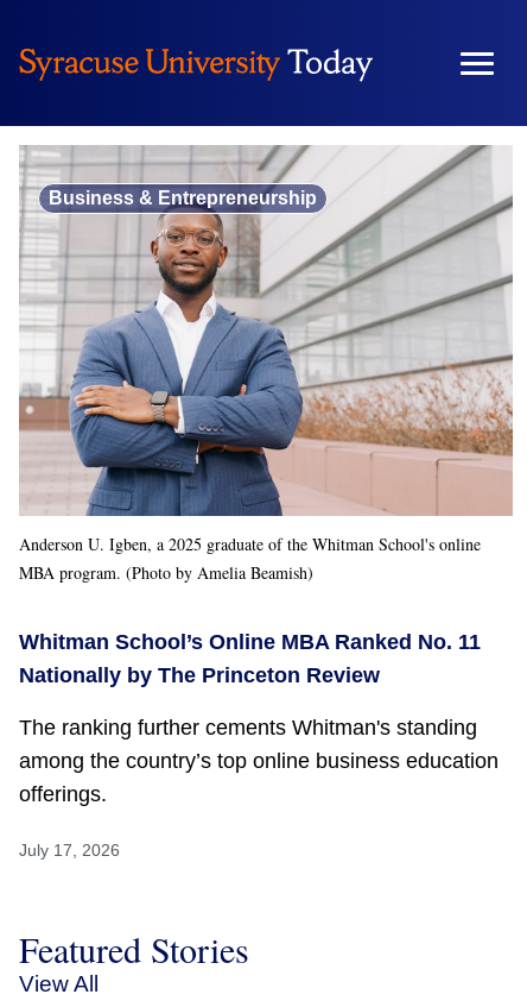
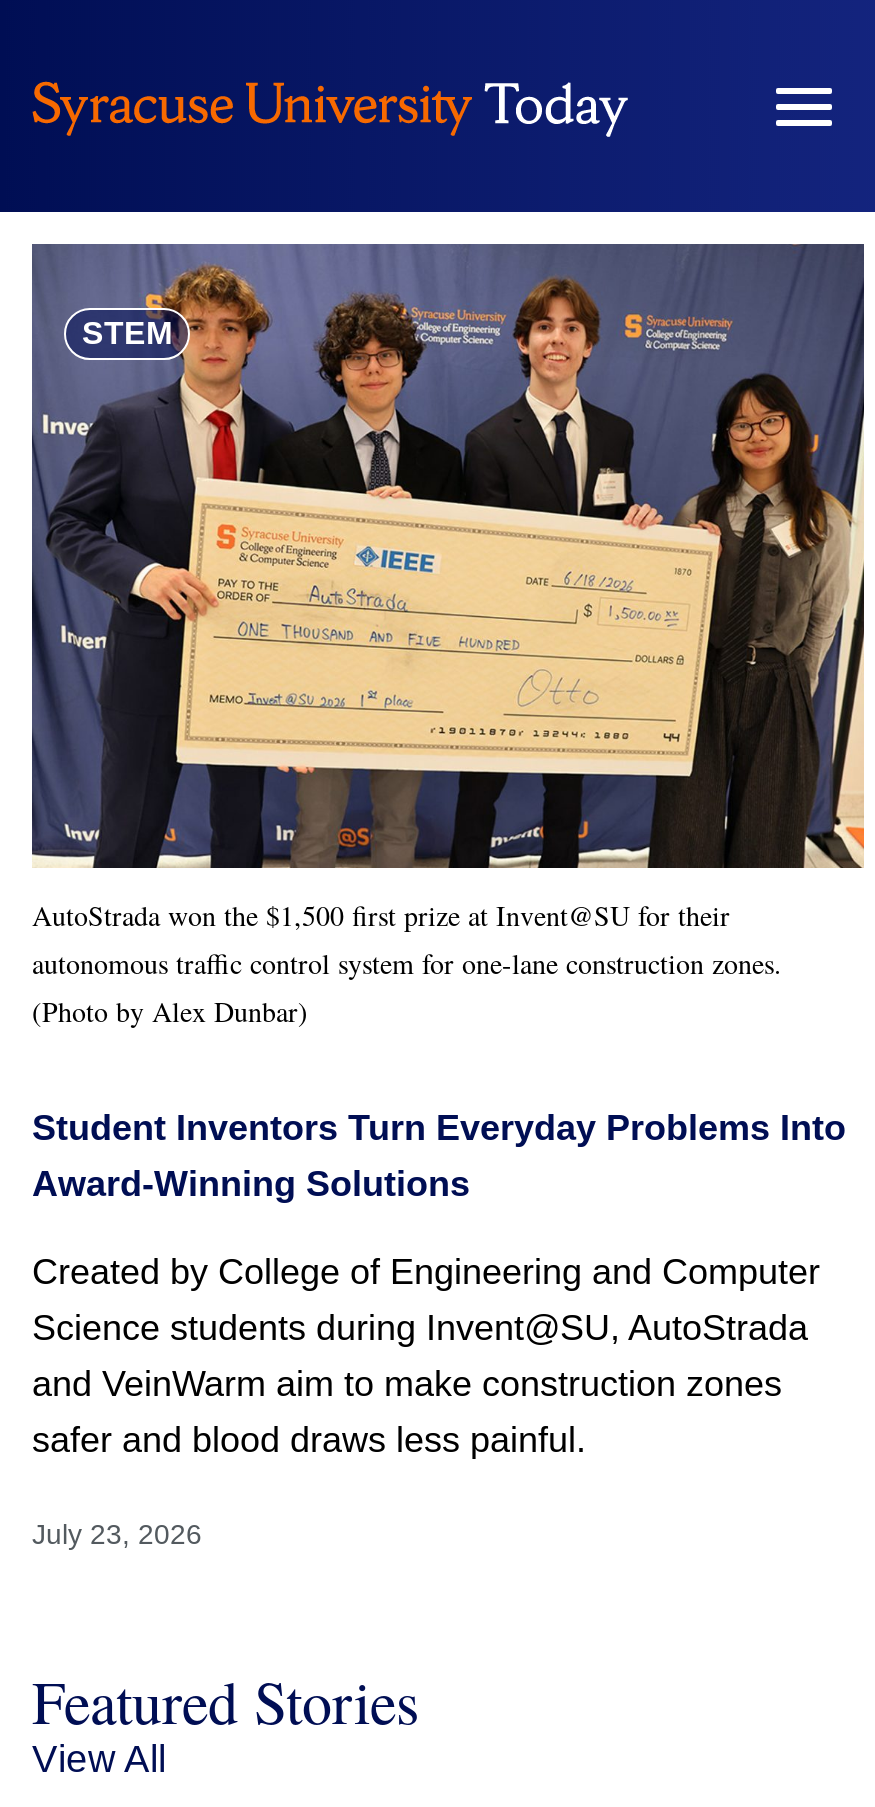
[19,145,513,515] [image] | Business & Entrepreneurship -> [30,242,866,870] [image] | STEM
[19,533,481,584] Anderson U. Igben, a 2025 graduate of the Whitman School's online | MBA program. (Photo by Amelia Beamish) -> [32,896,782,1030] AutoStrada won the $1,500 first prize at Invent@SU for their | autonomous traffic control system for one-lane construction zones. | (Photo by Alex Dunbar)
[19,630,481,687] Whitman School’s Online MBA Ranked No. 11 | Nationally by The Princeton Review -> [32,1108,846,1204] Student Inventors Turn Everyday Problems Into | Award-Winning Solutions
[19,716,499,806] The ranking further cements Whitman's standing | among the country’s top online business education | offerings. -> [32,1252,820,1460] Created by College of Engineering and Computer | Science students during Invent@SU, AutoStrada | and VeinWarm aim to make construction zones | safer and blood draws less painful.
[19,841,120,860] July 17, 2026 -> [32,1518,202,1550] July 23, 2026

